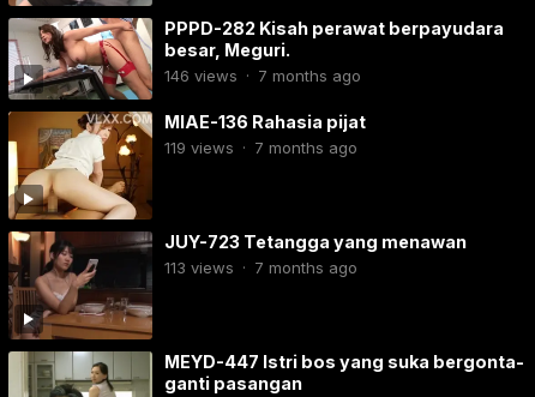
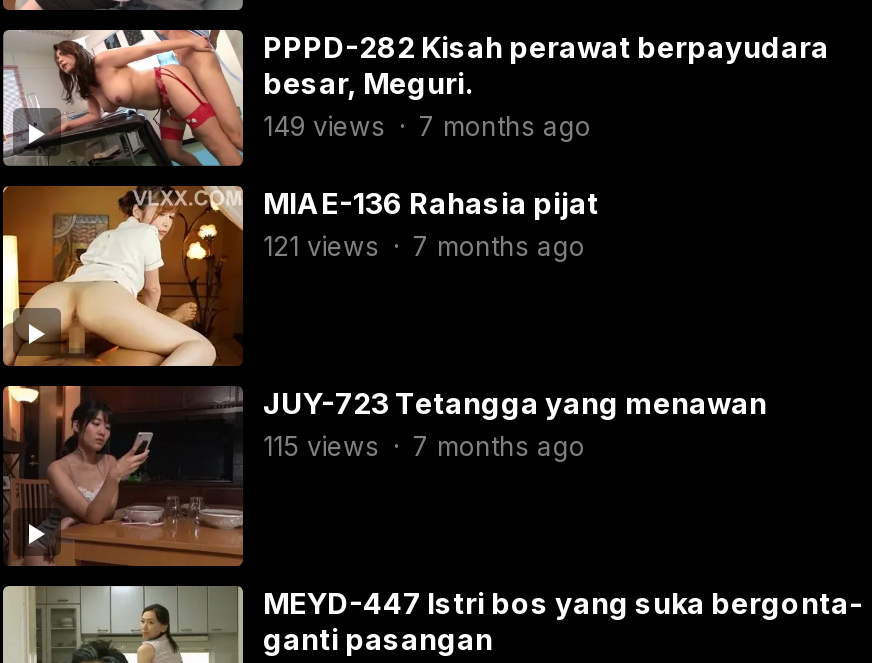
[164,66,361,85] 146 views · 7 months ago -> [263,110,591,142] 149 views · 7 months ago
[164,138,357,157] 119 views · 7 months ago -> [263,230,585,262] 121 views · 7 months ago
[164,258,357,277] 113 views · 7 months ago -> [263,430,585,462] 115 views · 7 months ago

